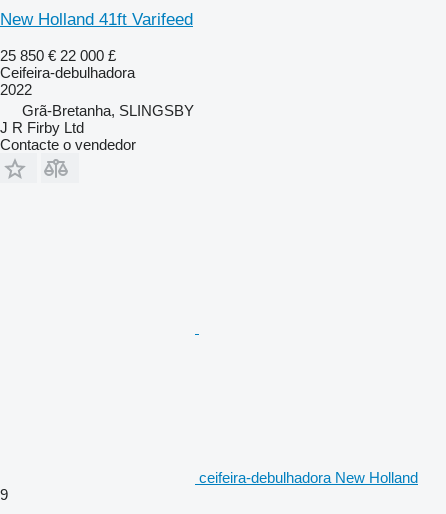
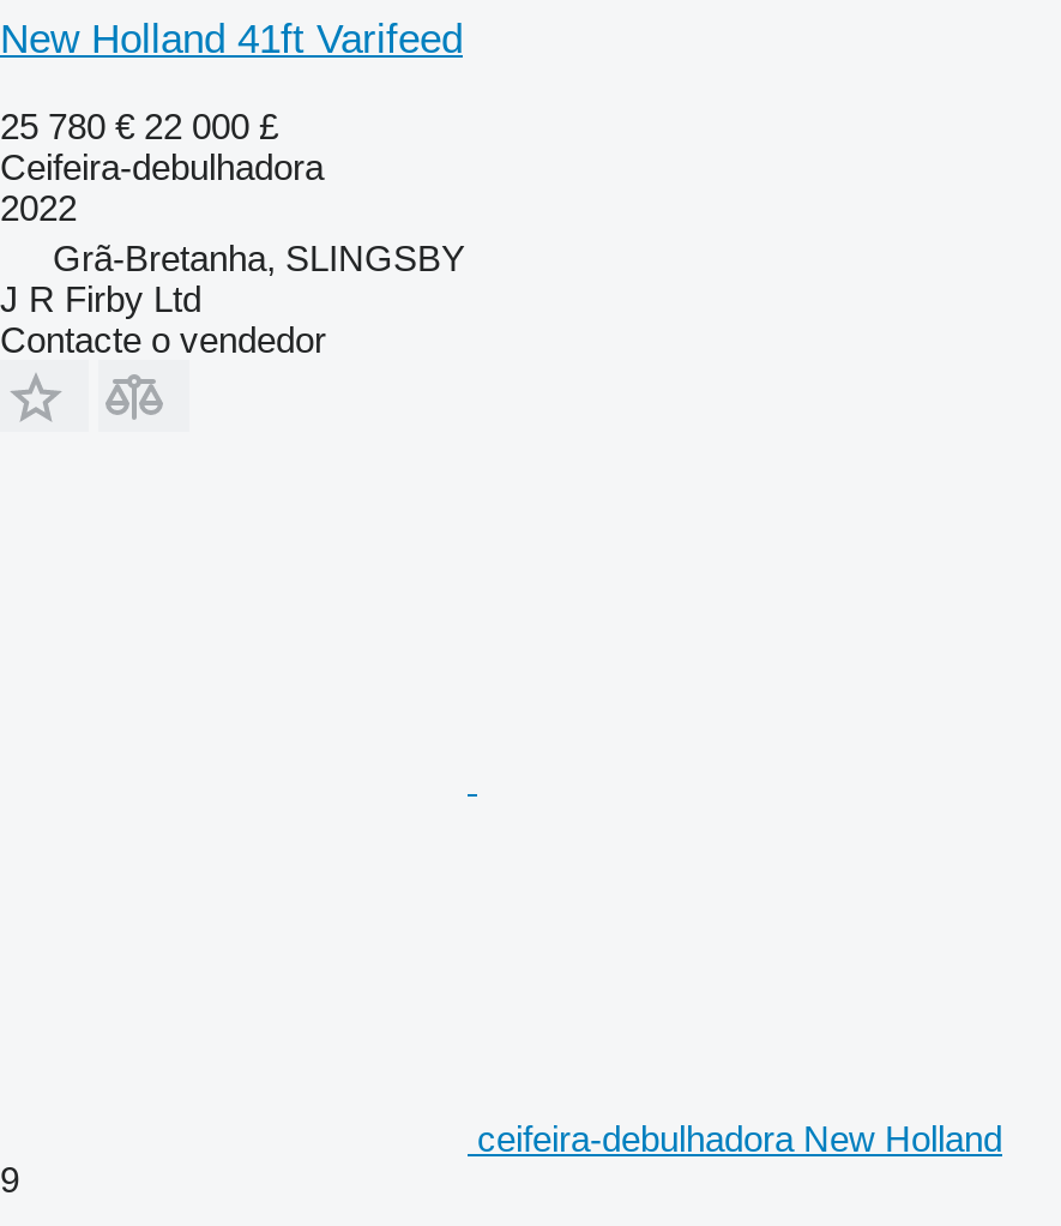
[0,47,116,64] 25 850 € 22 000 £ -> [0,105,278,146] 25 780 € 22 000 £

